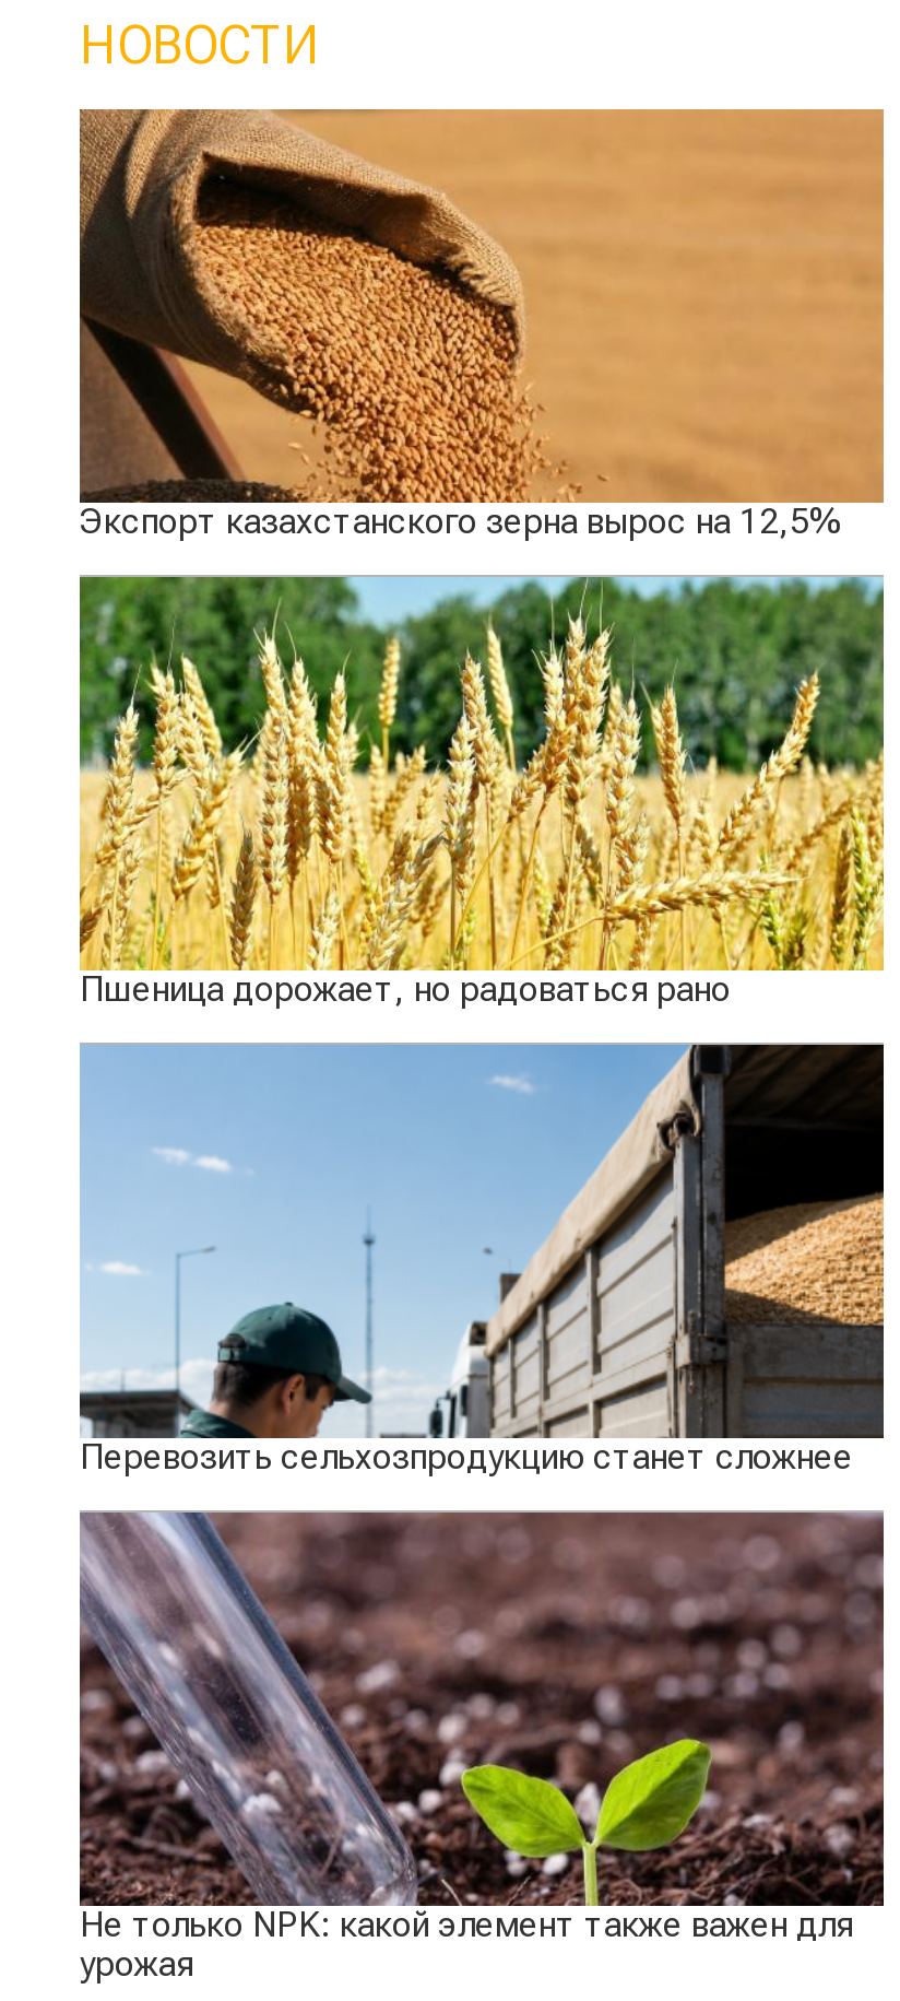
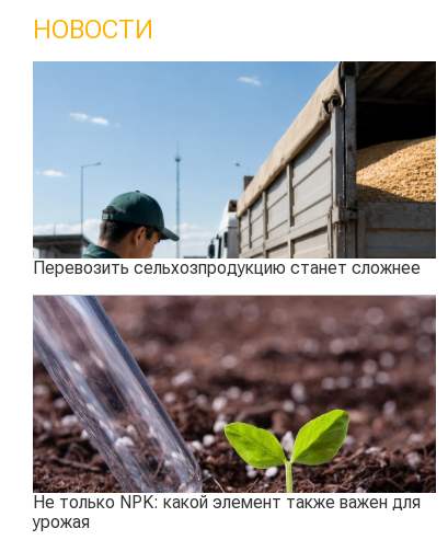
[78,108,886,543] [image] | Экспорт казахстанского зерна вырос на 12,5% -> none
[78,574,886,1010] [image] | Пшеница дорожает, но радоваться рано -> none

